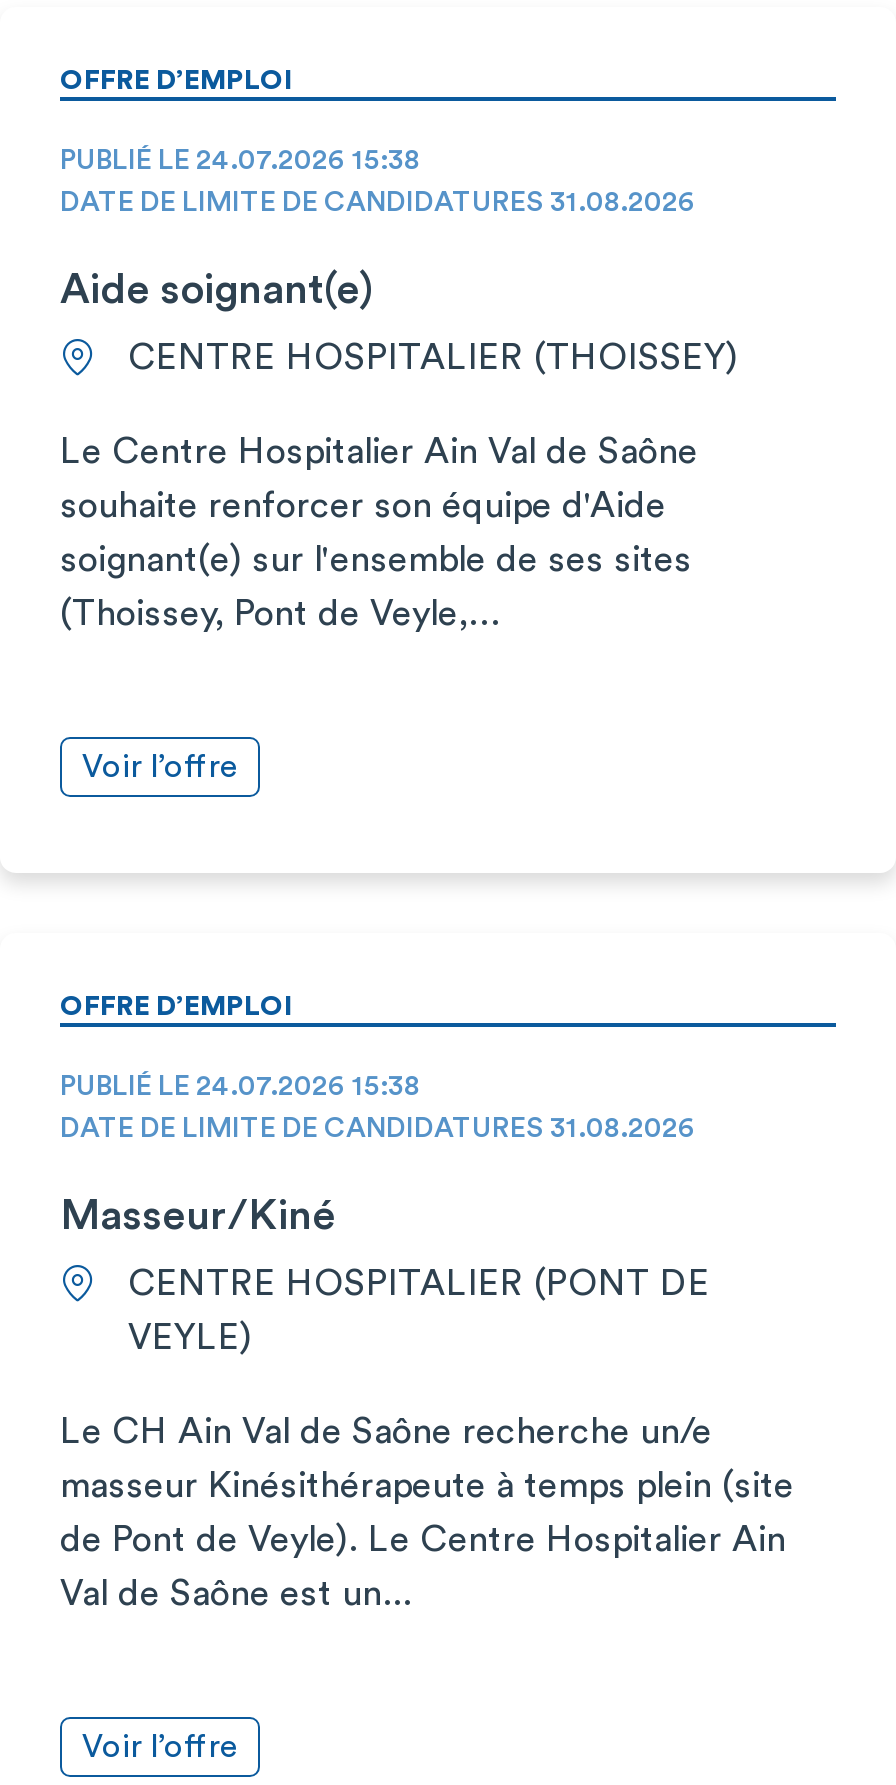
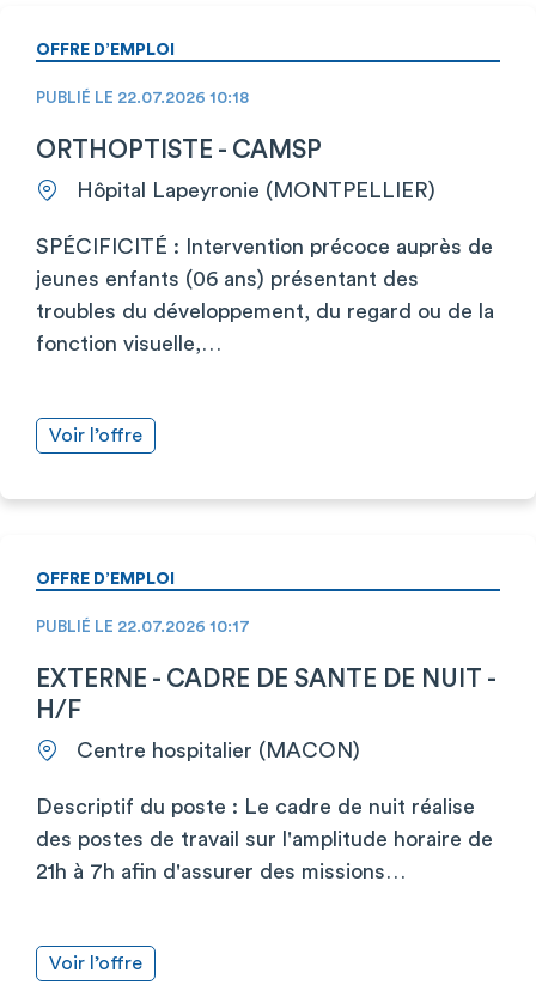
[60,147,738,631] PUBLIÉ LE 24.07.2026 15:38 | DATE DE LIMITE DE CANDIDATURES 31.08.2026 | Aide soignant(e) | CENTRE HOSPITALIER (THOISSEY) | Le Centre Hospitalier Ain Val de Saône | souhaite renforcer son équipe d'Aide | soignant(e) sur l'ensemble de ses sites | (Thoissey, Pont de Veyle,… -> [36,90,494,354] PUBLIÉ LE 22.07.2026 10:18 | ORTHOPTISTE - CAMSP | Hôpital Lapeyronie (MONTPELLIER) | SPÉCIFICITÉ : Intervention précoce auprès de | jeunes enfants (06 ans) présentant des | troubles du développement, du regard ou de la | fonction visuelle,…
[60,1073,794,1611] PUBLIÉ LE 24.07.2026 15:38 | DATE DE LIMITE DE CANDIDATURES 31.08.2026 | Masseur/Kiné | CENTRE HOSPITALIER (PONT DE | VEYLE) | Le CH Ain Val de Saône recherche un/e | masseur Kinésithérapeute à temps plein (site | de Pont de Veyle). Le Centre Hospitalier Ain | Val de Saône est un... -> [36,619,495,882] PUBLIÉ LE 22.07.2026 10:17 | EXTERNE - CADRE DE SANTE DE NUIT - | H/F | Centre hospitalier (MACON) | Descriptif du poste : Le cadre de nuit réalise | des postes de travail sur l'amplitude horaire de | 21h à 7h afin d'assurer des missions…

